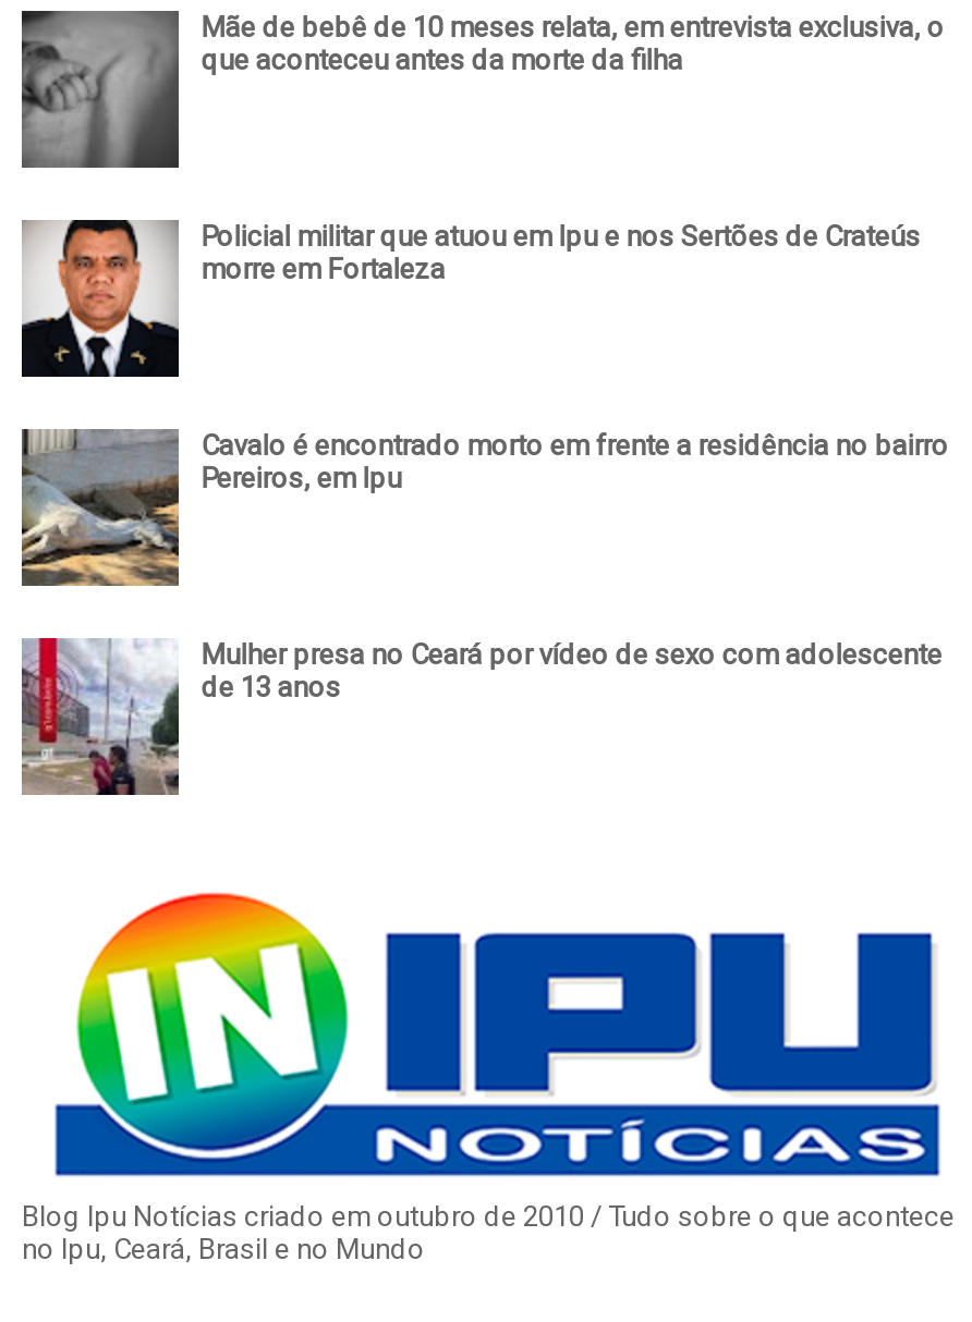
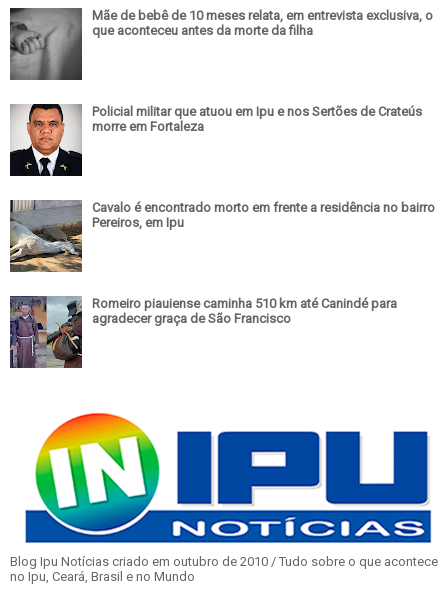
[22,636,942,795] [image] | Mulher presa no Ceará por vídeo de sexo com adolescente | de 13 anos -> [9,295,397,368] [image] | Romeiro piauiense caminha 510 km até Canindé para | agradecer graça de São Francisco

